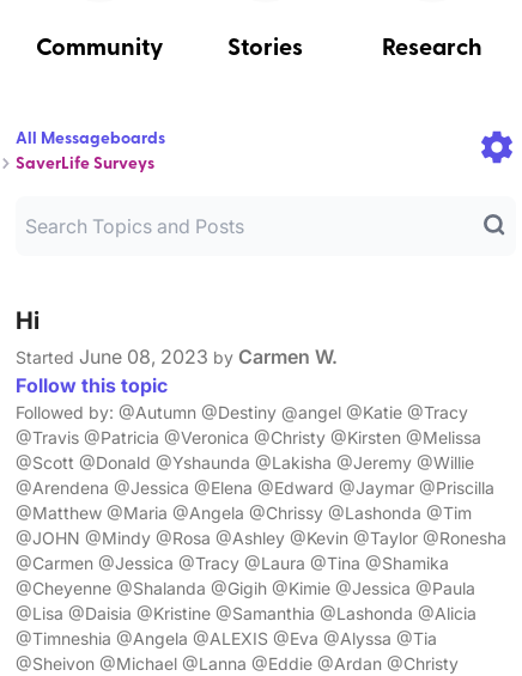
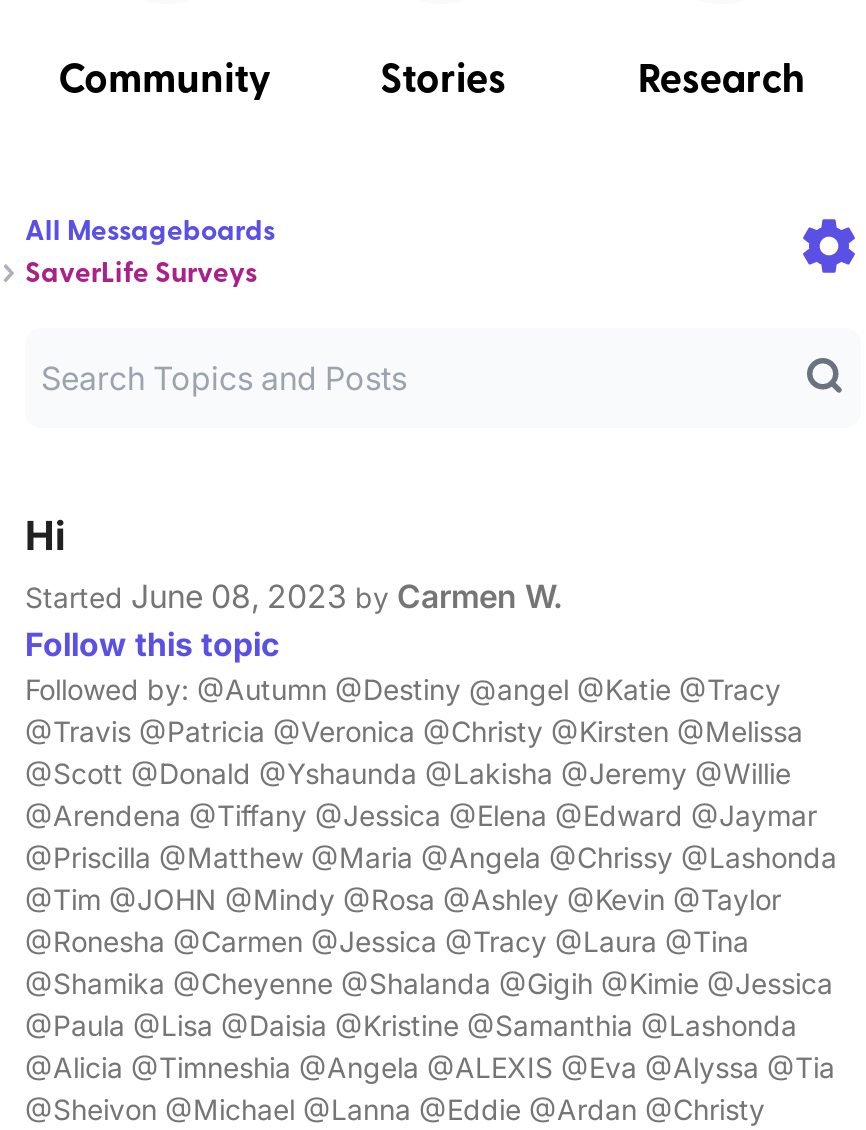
[16,477,506,648] @Arendena @Jessica @Elena @Edward @Jaymar @Priscilla | @Matthew @Maria @Angela @Chrissy @Lashonda @Tim | @JOHN @Mindy @Rosa @Ashley @Kevin @Taylor @Ronesha | @Carmen @Jessica @Tracy @Laura @Tina @Shamika | @Cheyenne @Shalanda @Gigih @Kimie @Jessica @Paula | @Lisa @Daisia @Kristine @Samanthia @Lashonda @Alicia | @Timneshia @Angela @ALEXIS @Eva @Alyssa @Tia -> [25,797,837,1083] @Arendena @Tiffany @Jessica @Elena @Edward @Jaymar | @Priscilla @Matthew @Maria @Angela @Chrissy @Lashonda | @Tim @JOHN @Mindy @Rosa @Ashley @Kevin @Taylor | @Ronesha @Carmen @Jessica @Tracy @Laura @Tina | @Shamika @Cheyenne @Shalanda @Gigih @Kimie @Jessica | @Paula @Lisa @Daisia @Kristine @Samanthia @Lashonda | @Alicia @Timneshia @Angela @ALEXIS @Eva @Alyssa @Tia

